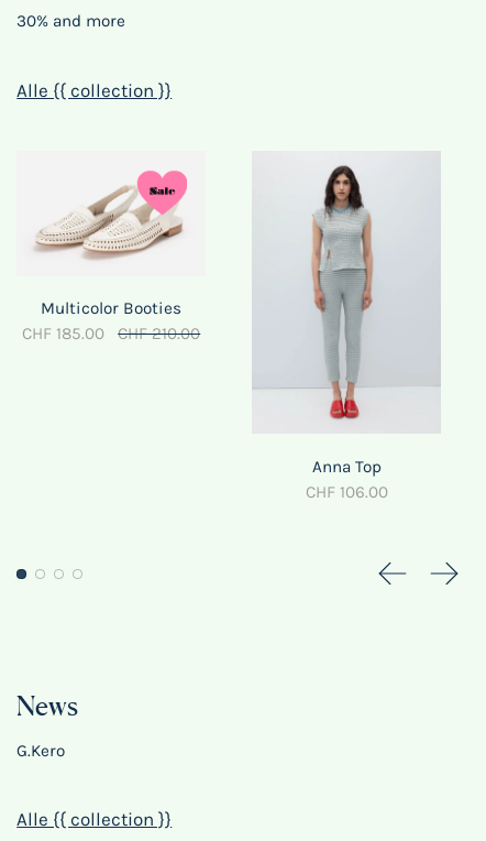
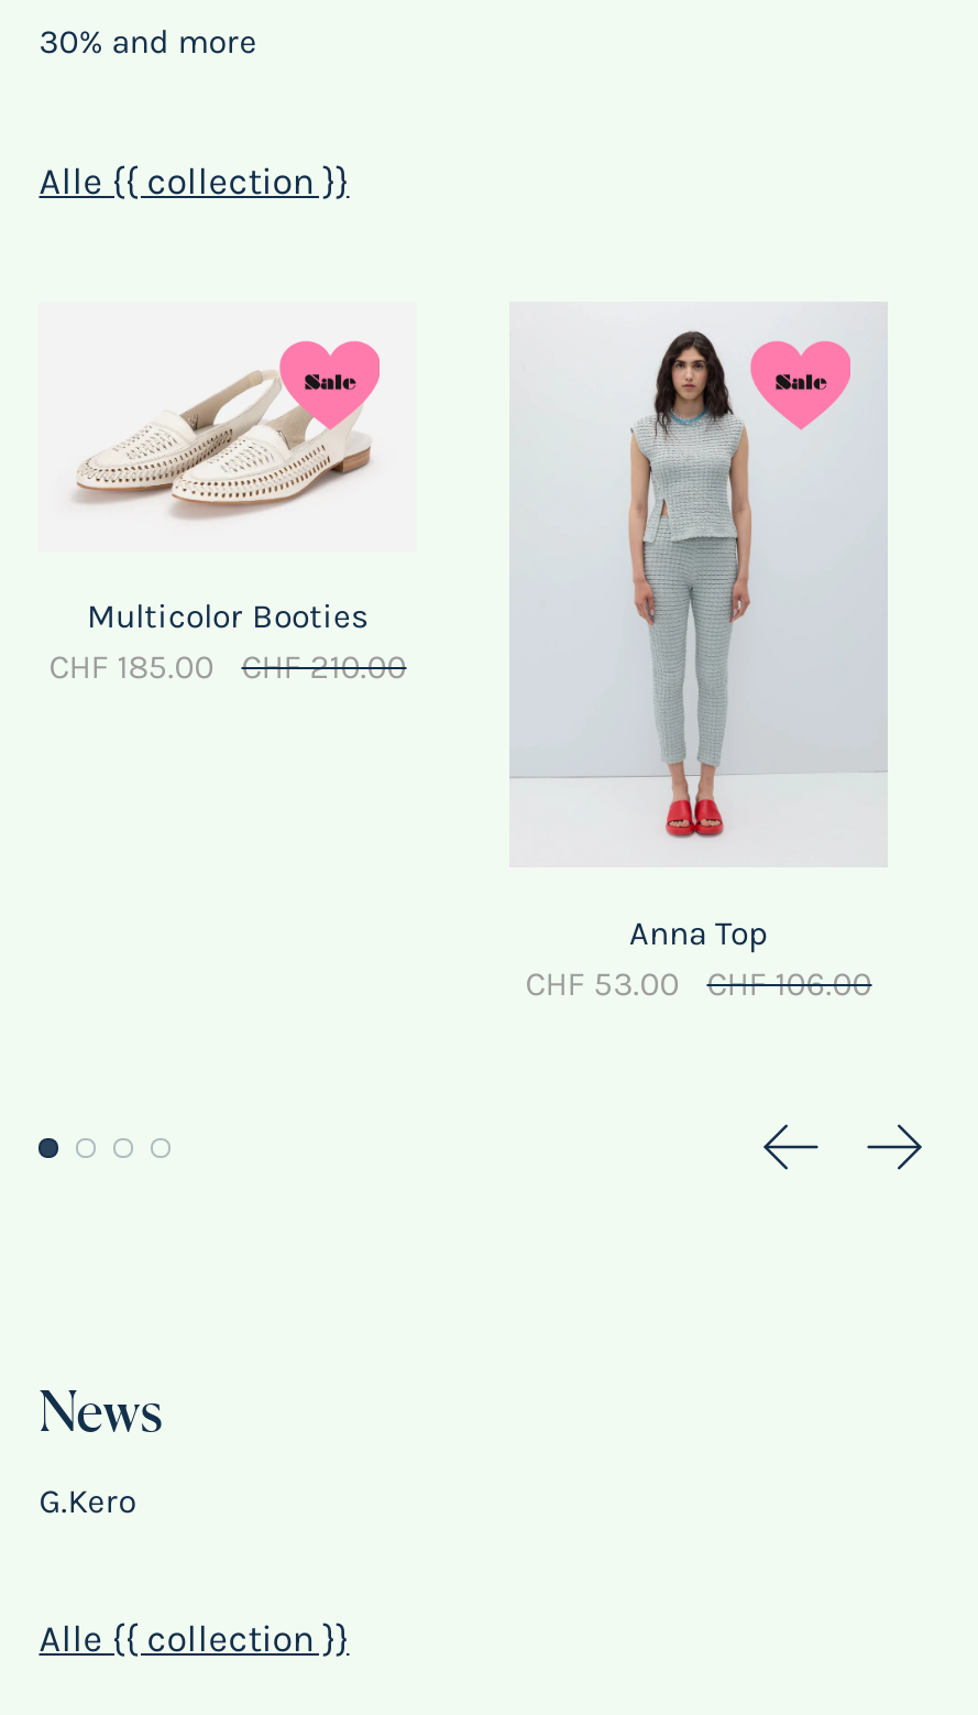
none -> [767,364,831,404] Sale
none -> [525,963,679,1003] CHF 53.00

